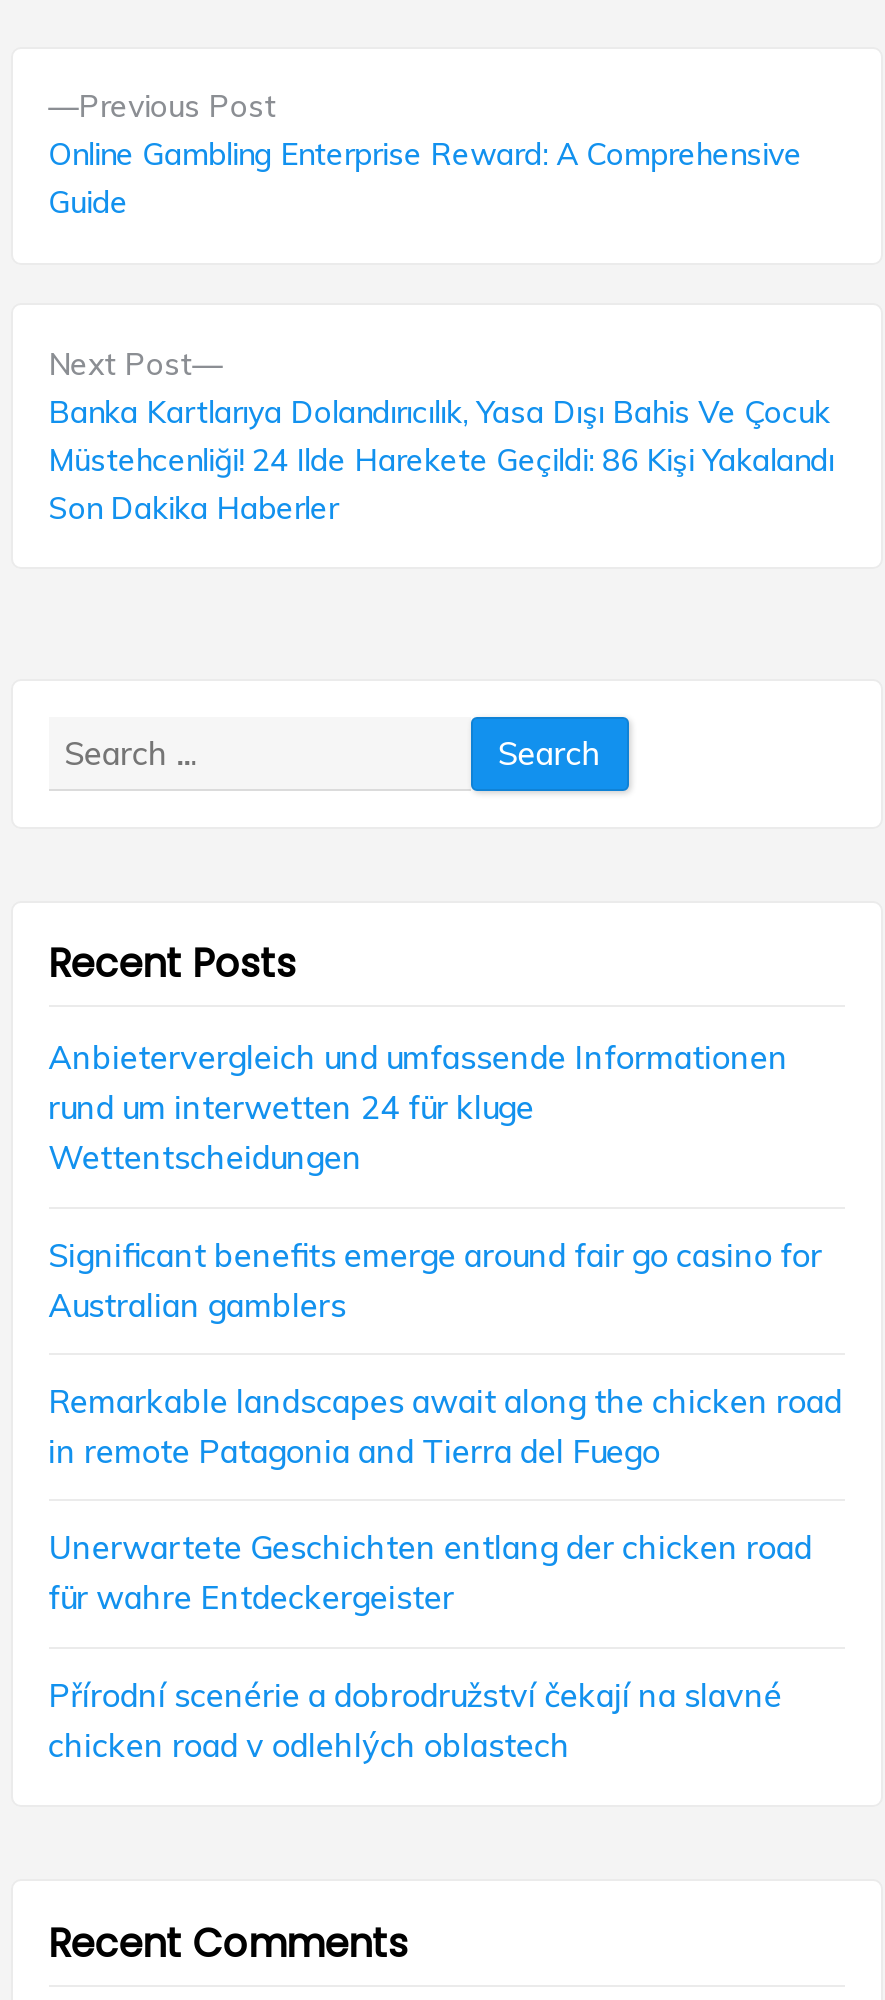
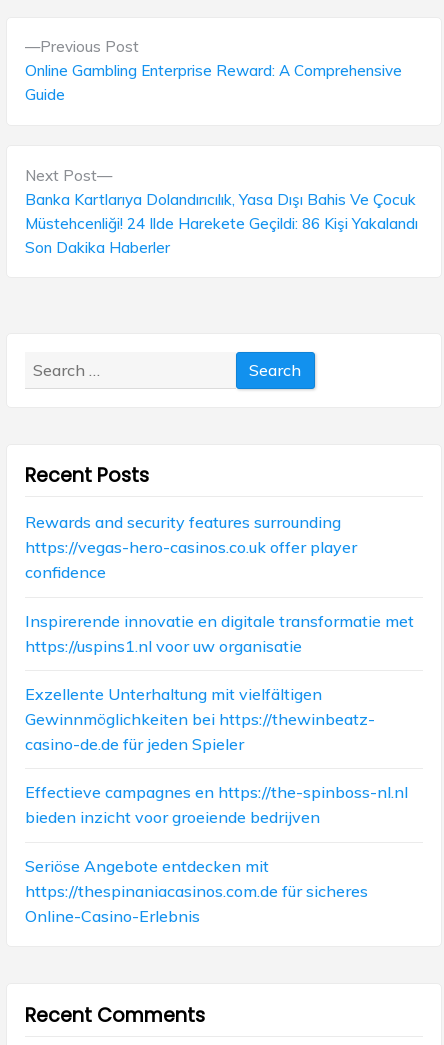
[48,1038,788,1178] Anbietervergleich und umfassende Informationen | rund um interwetten 24 für kluge | Wettentscheidungen -> [25,512,357,582] Rewards and security features surrounding | https://vegas-hero-casinos.co.uk offer player | confidence
[48,1234,822,1324] Significant benefits emerge around fair go casino for | Australian gamblers -> [25,611,414,656] Inspirerende innovatie en digitale transformatie met | https://uspins1.nl voor uw organisatie
[48,1381,842,1471] Remarkable landscapes await along the chicken road | in remote Patagonia and Tierra del Fuego -> [25,684,375,754] Exzellente Unterhaltung mit vielfältigen | Gewinnmöglichkeiten bei https://thewinbeatz- | casino-de.de für jeden Spieler
[48,1528,812,1618] Unerwartete Geschichten entlang der chicken road | für wahre Entdeckergeister -> [25,782,408,827] Effectieve campagnes en https://the-spinboss-nl.nl | bieden inzicht voor groeiende bedrijven
[48,1675,782,1765] Přírodní scenérie a dobrodružství čekají na slavné | chicken road v odlehlých oblastech -> [25,856,368,926] Seriöse Angebote entdecken mit | https://thespinaniacasinos.com.de für sicheres | Online-Casino-Erlebnis

